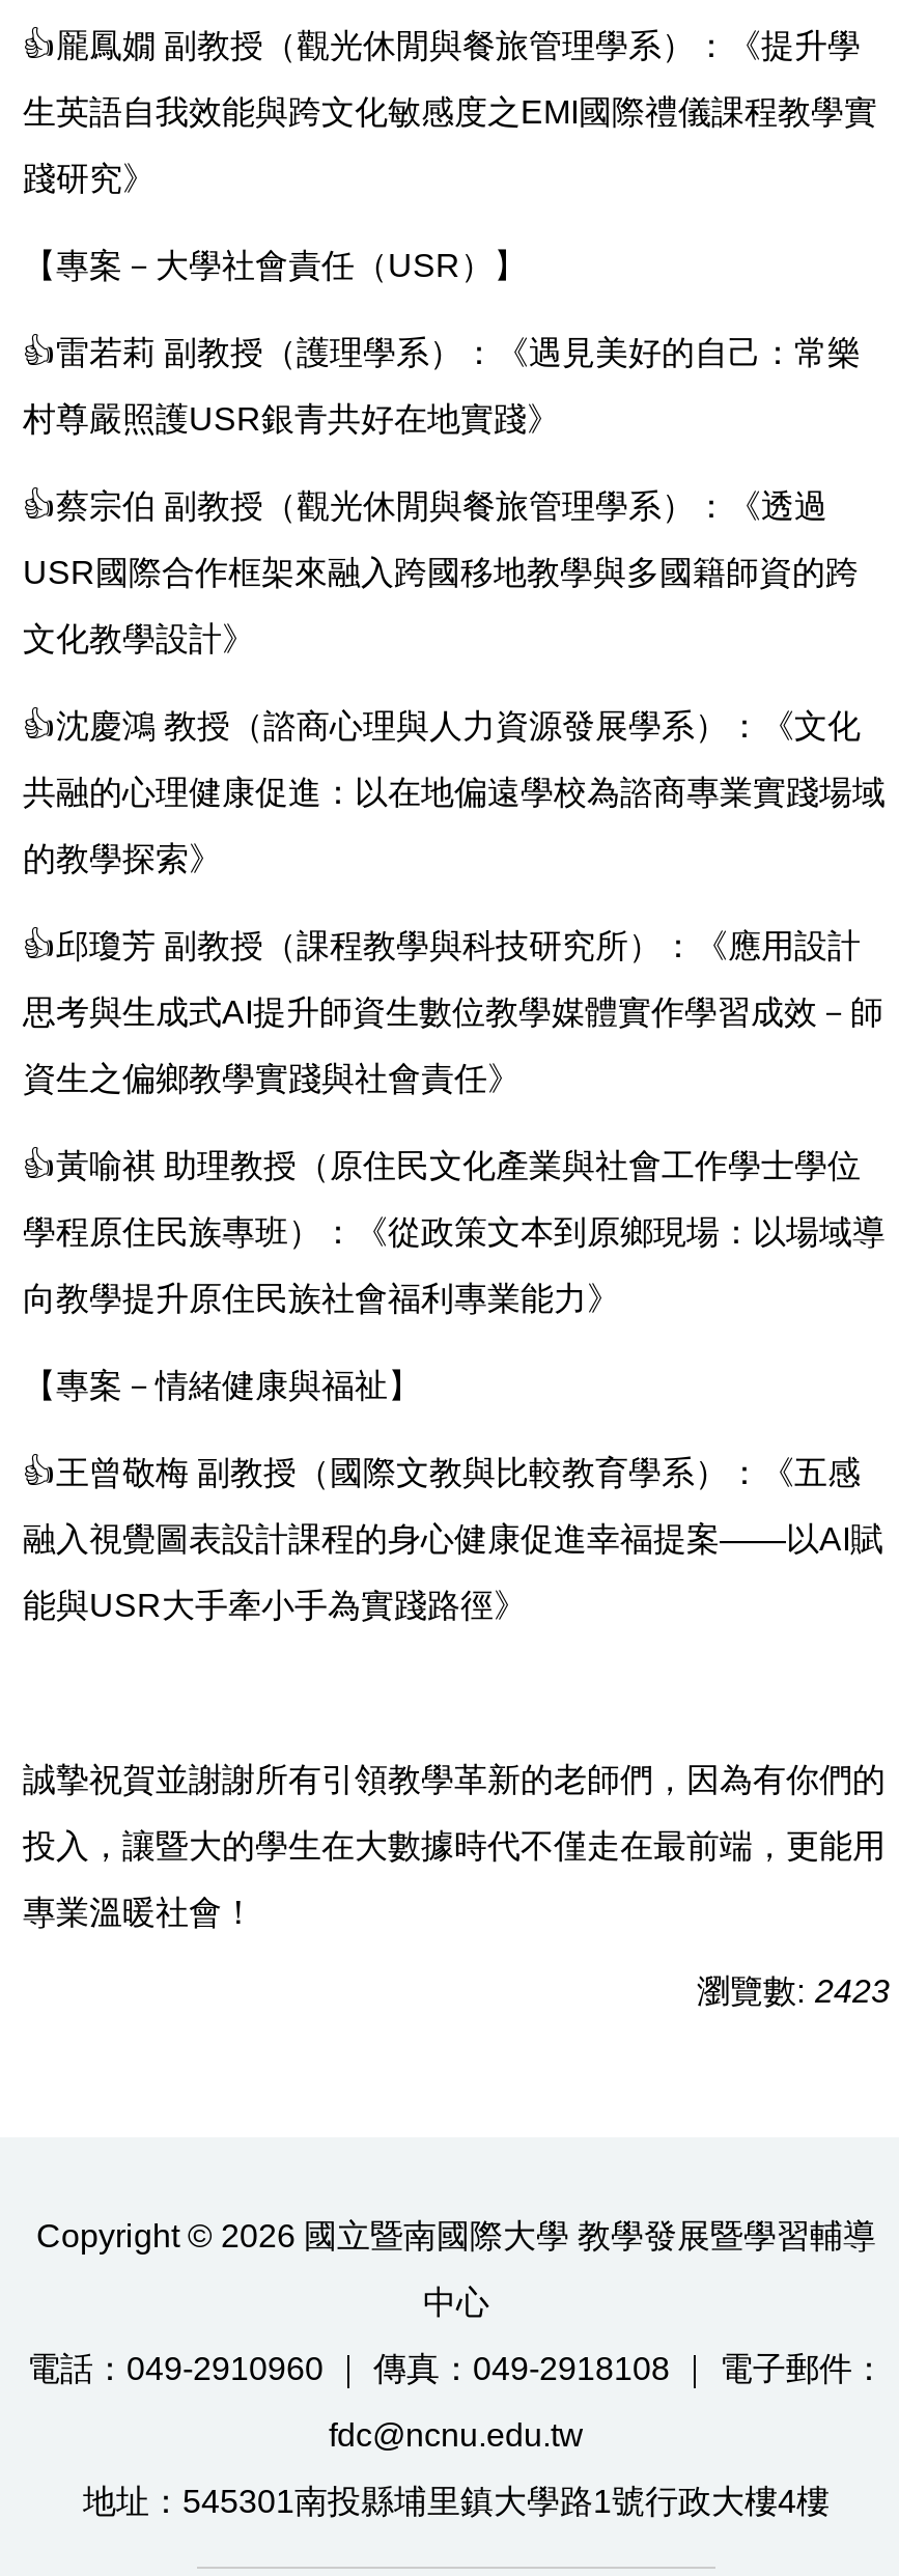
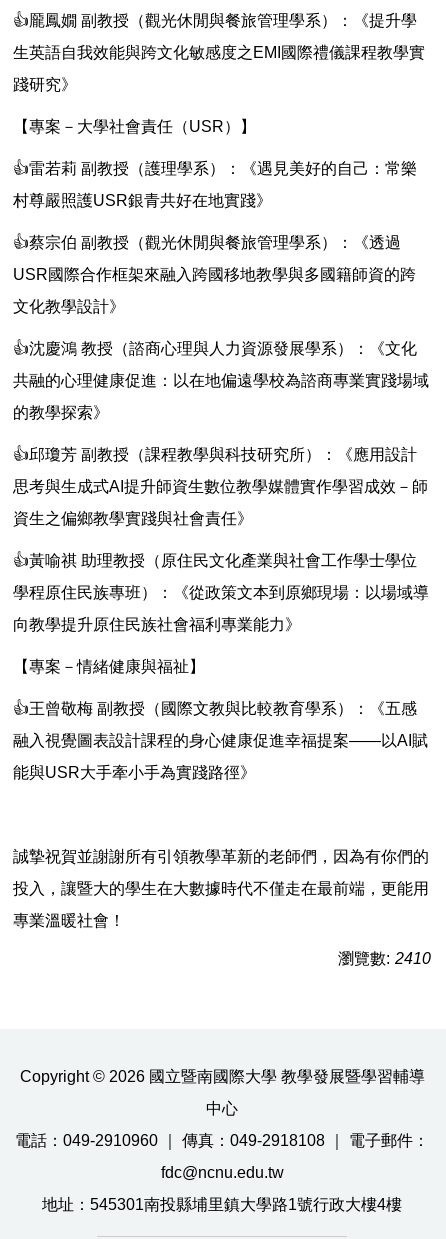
[697,1973,890,2009] 瀏覽數: 2423 -> [338,950,431,967] 瀏覽數: 2410

